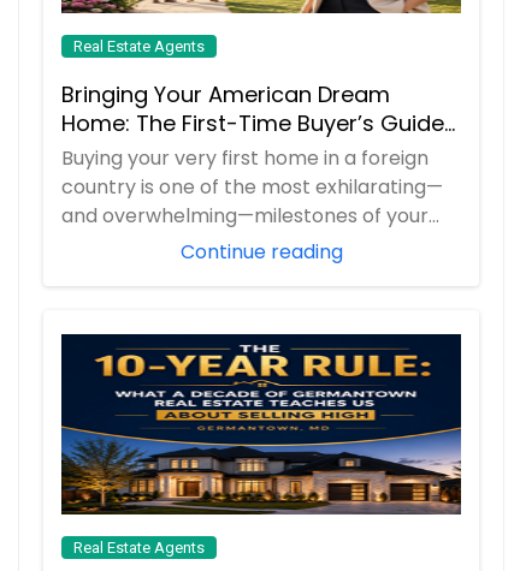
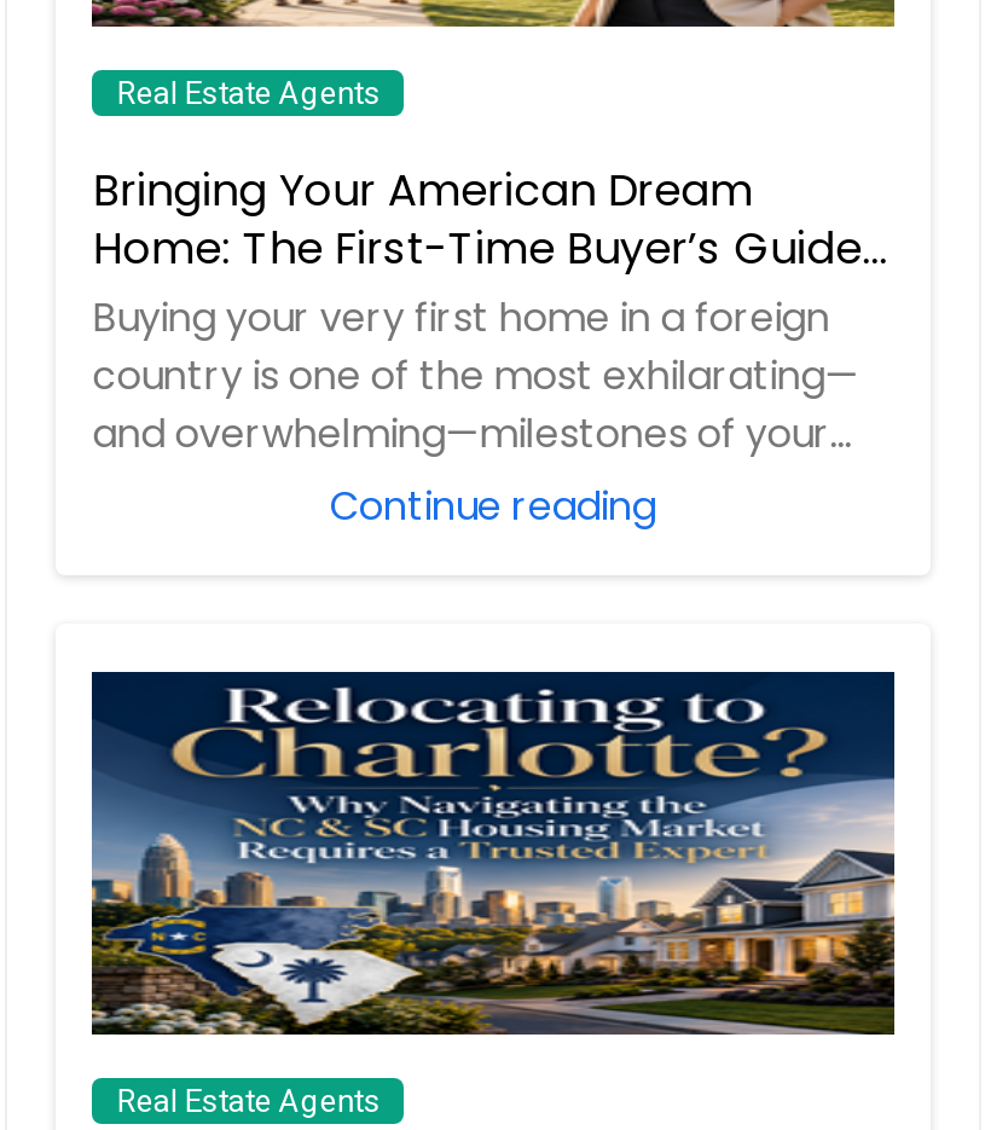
[60,341,462,515] [image] -> [89,684,897,1037] [image]

